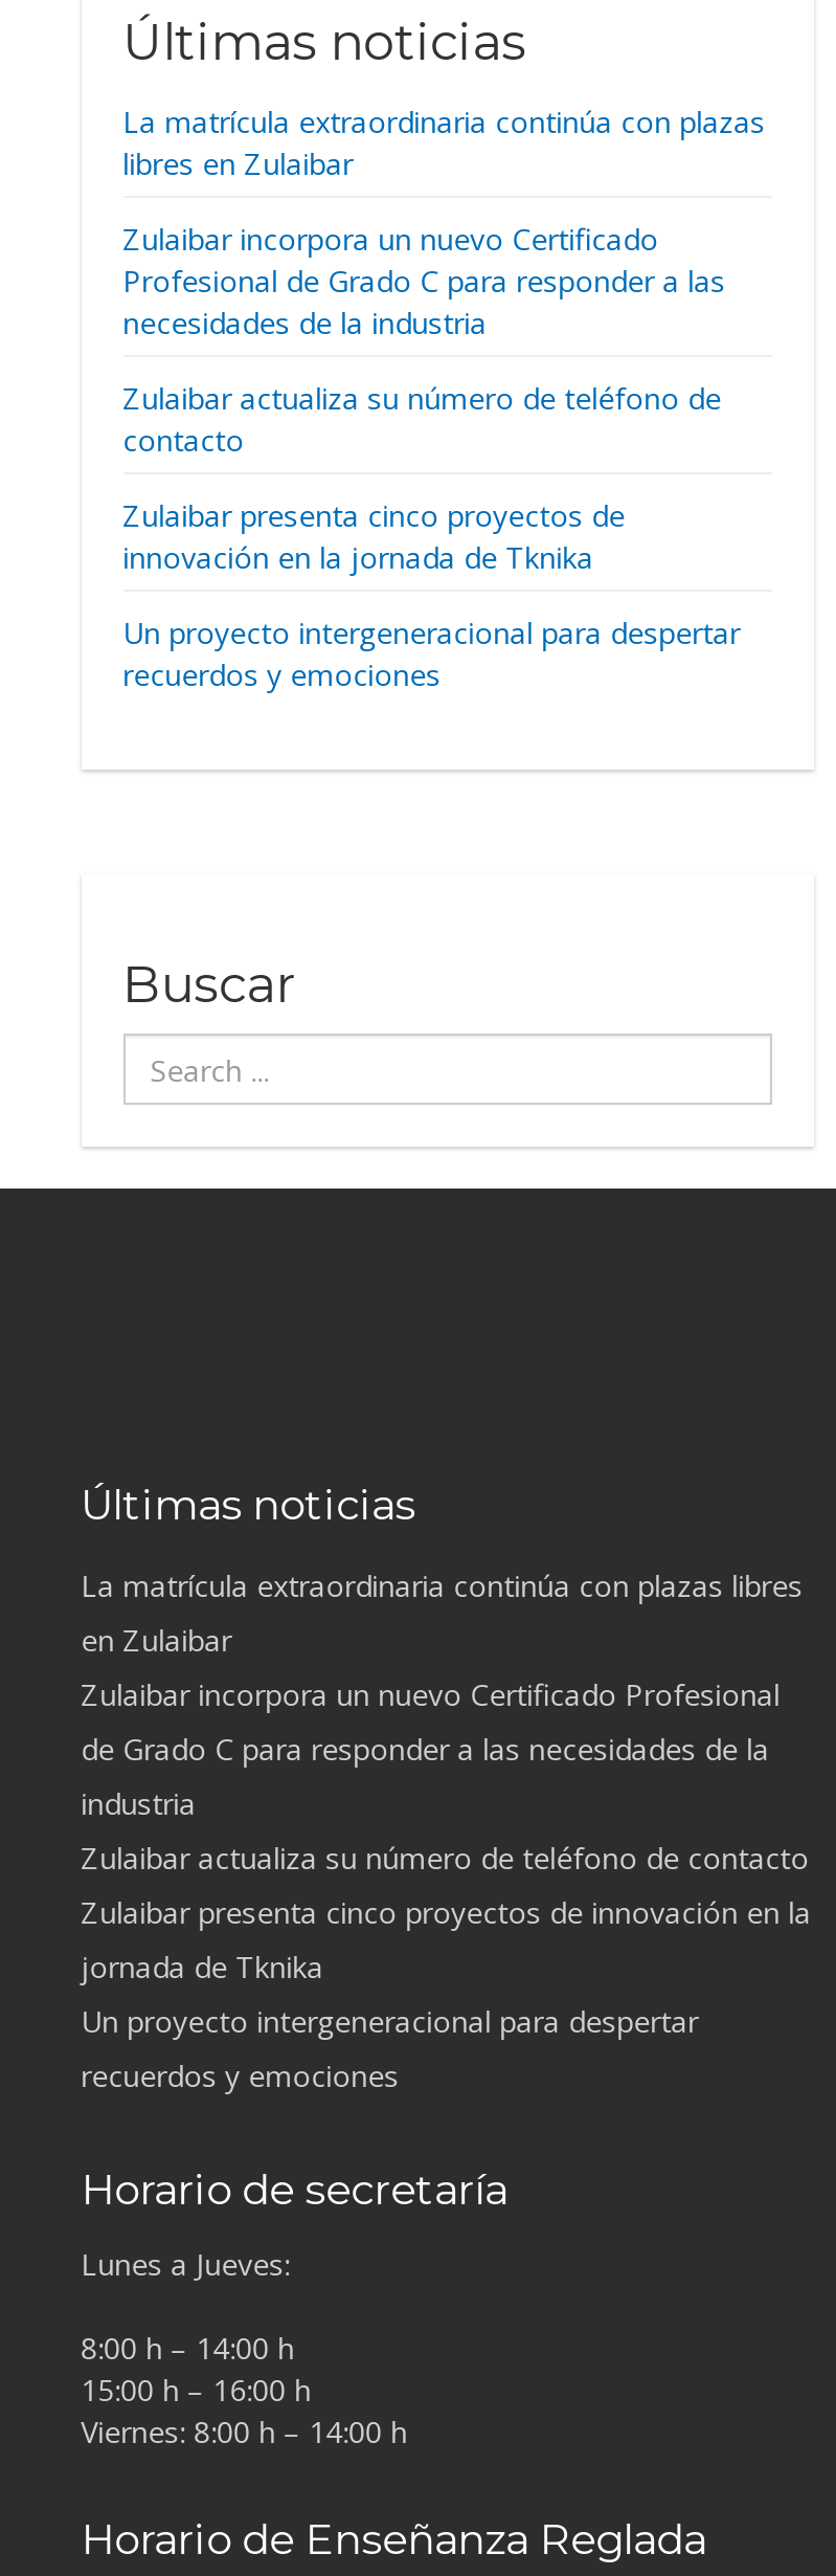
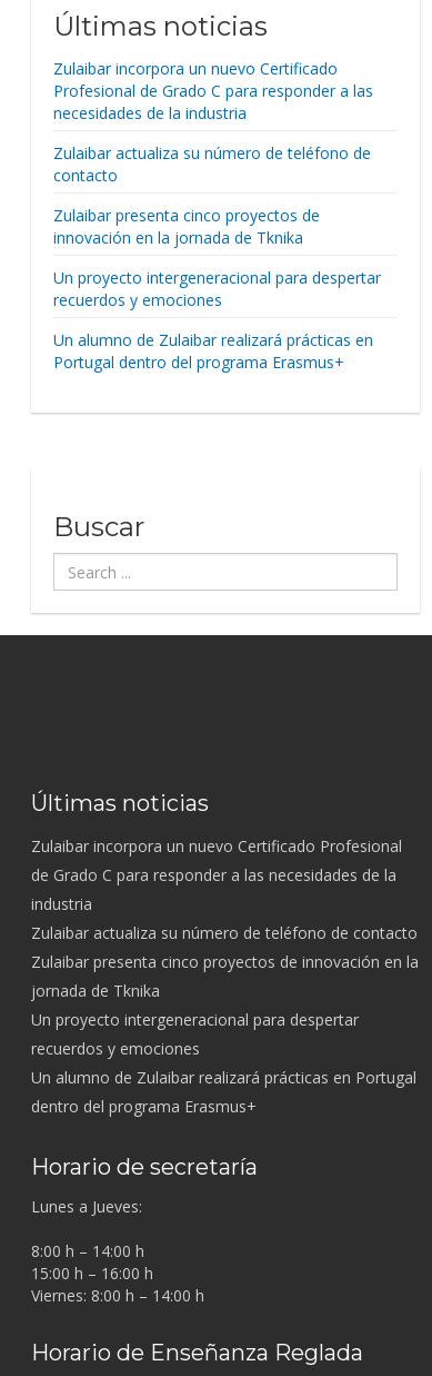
[123,102,765,184] La matrícula extraordinaria continúa con plazas | libres en Zulaibar -> none
moved [123,219,740,695] -> [53,58,380,311]: Zulaibar incorpora un nuevo Certificado | Profesional de Grado C para responder a las | necesidades de la industria | ... | Un proyecto intergeneracional para despertar | recuerdos y emociones
none -> [53,330,373,373] Un alumno de Zulaibar realizará prácticas en | Portugal dentro del programa Erasmus+
[81,1566,803,1660] La matrícula extraordinaria continúa con plazas libres | en Zulaibar -> none
moved [81,1675,811,2096] -> [31,836,418,1059]: Zulaibar incorpora un nuevo Certificado Profesional | de Grado C para responder a las necesidades de la | industria | Zulaibar actualiza su número de teléfono de contacto | Zulaibar presenta cinco proyectos de innovación en la | jornada de Tknika | Un proyecto intergeneracional para despertar | recuerdos y emociones
none -> [31,1067,416,1117] Un alumno de Zulaibar realizará prácticas en Portugal | dentro del programa Erasmus+

